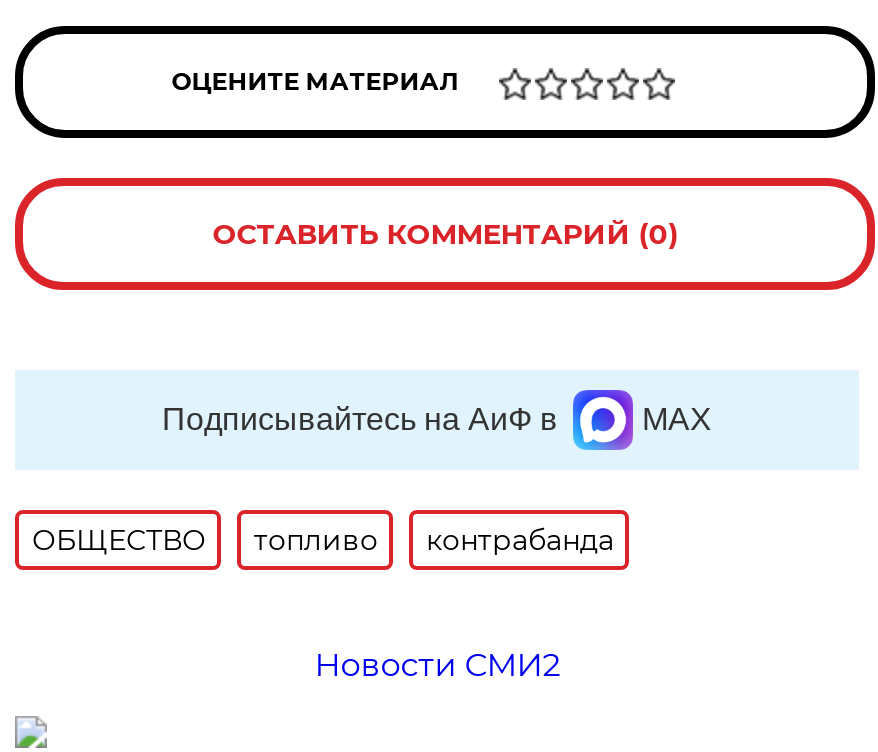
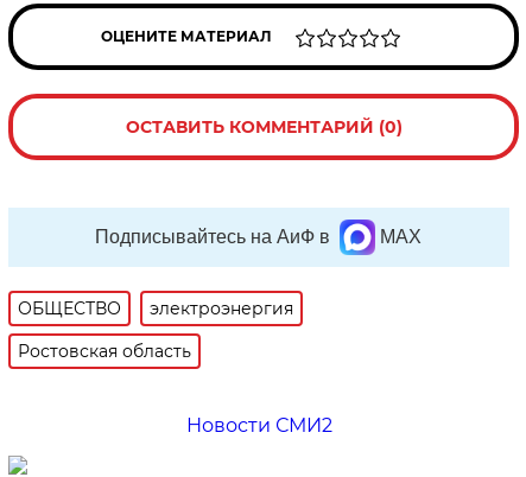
[254,522,614,558] топливо | контрабанда -> [18,298,294,362] электроэнергия | Ростовская область

